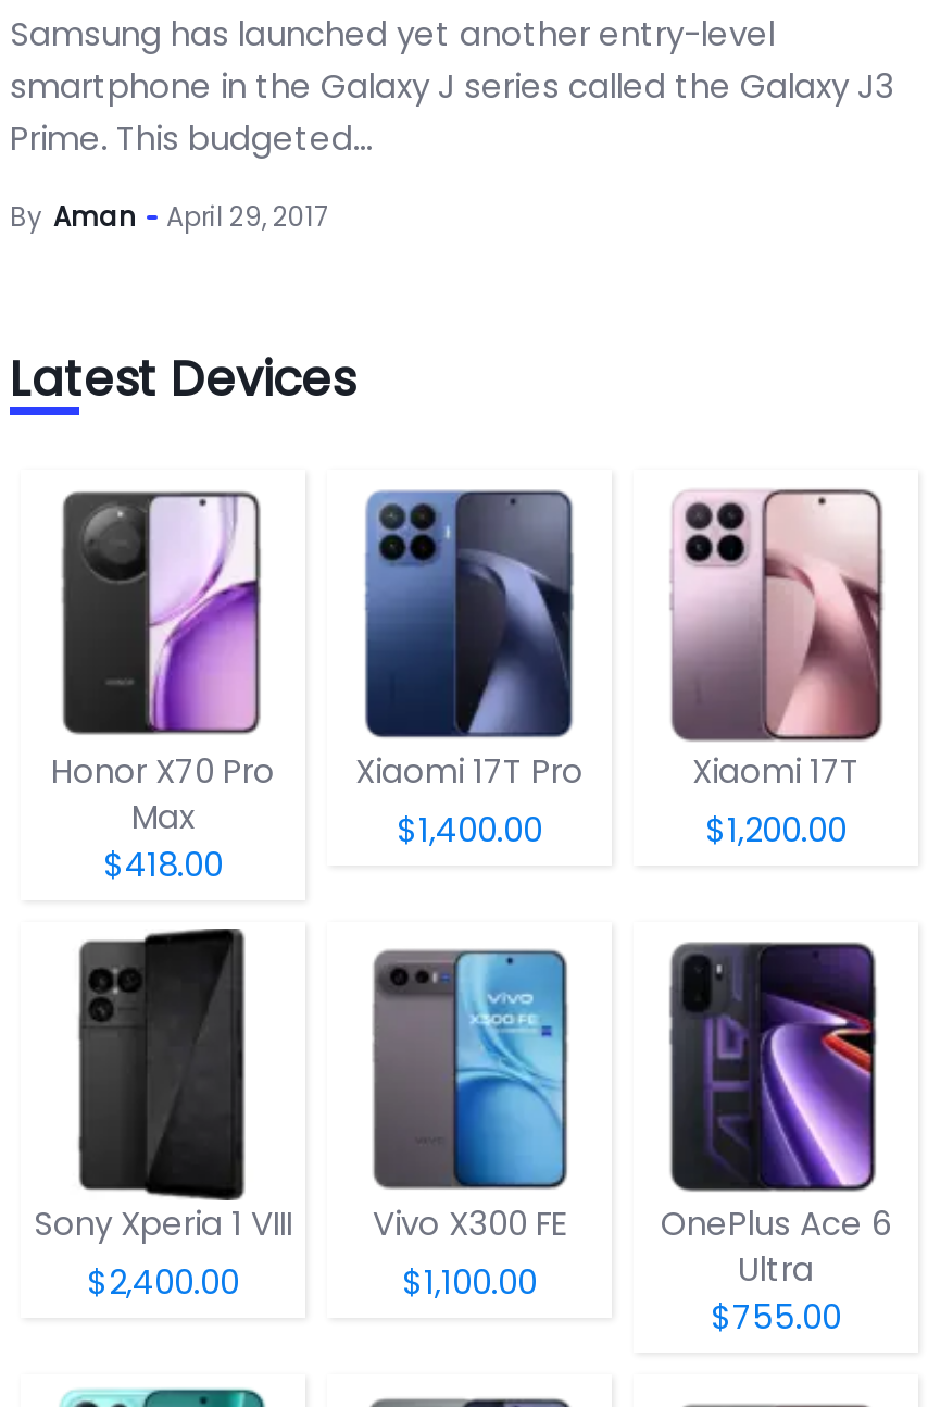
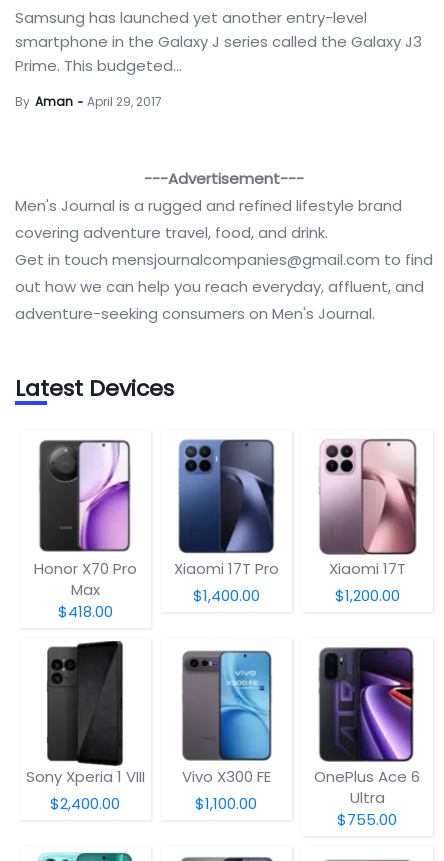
none -> [15,168,433,324] ---Advertisement--- | Men's Journal is a rugged and refined lifestyle brand | covering adventure travel, food, and drink. | Get in touch mensjournalcompanies@gmail.com to find | out how we can help you reach everyday, affluent, and | adventure-seeking consumers on Men's Journal.

